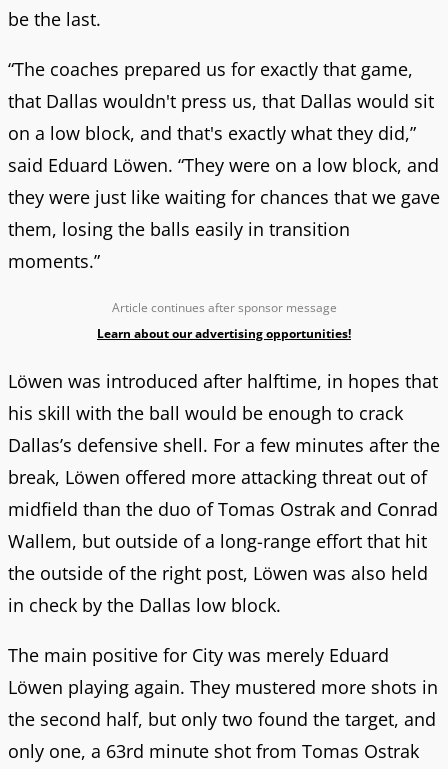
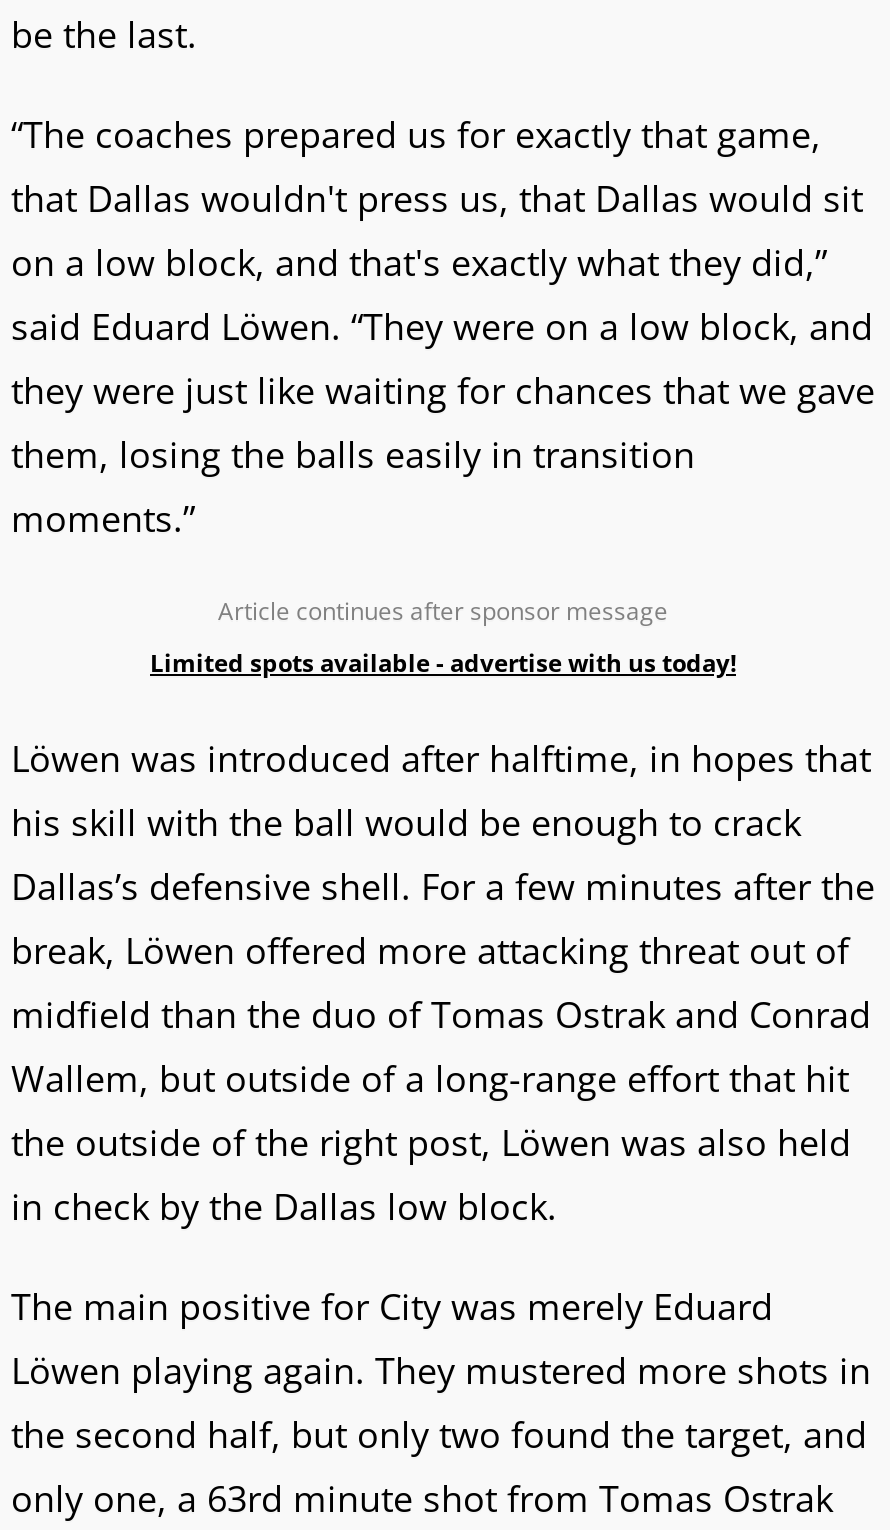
[97,325,351,342] Learn about our advertising opportunities! -> [150,646,736,680] Limited spots available - advertise with us today!

